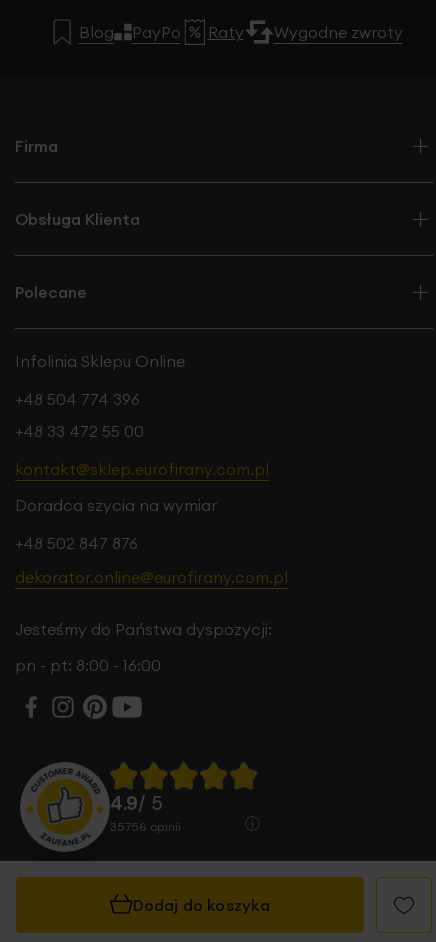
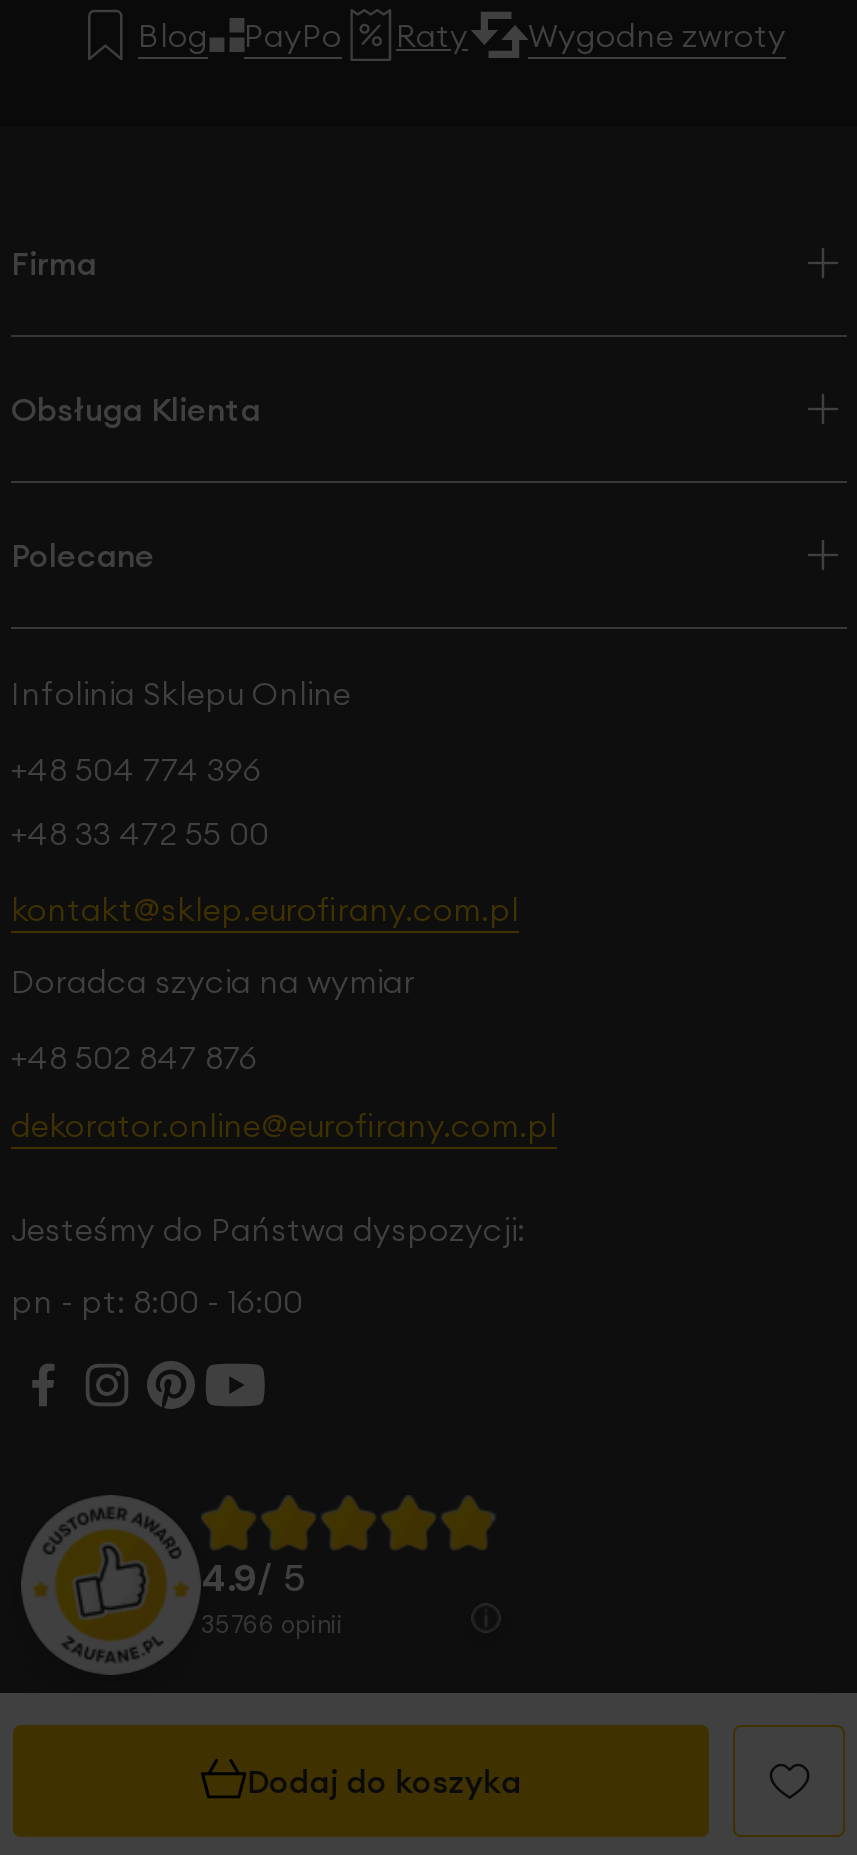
[110,819,181,835] 35756 opinii -> [201,1609,343,1641] 35766 opinii

